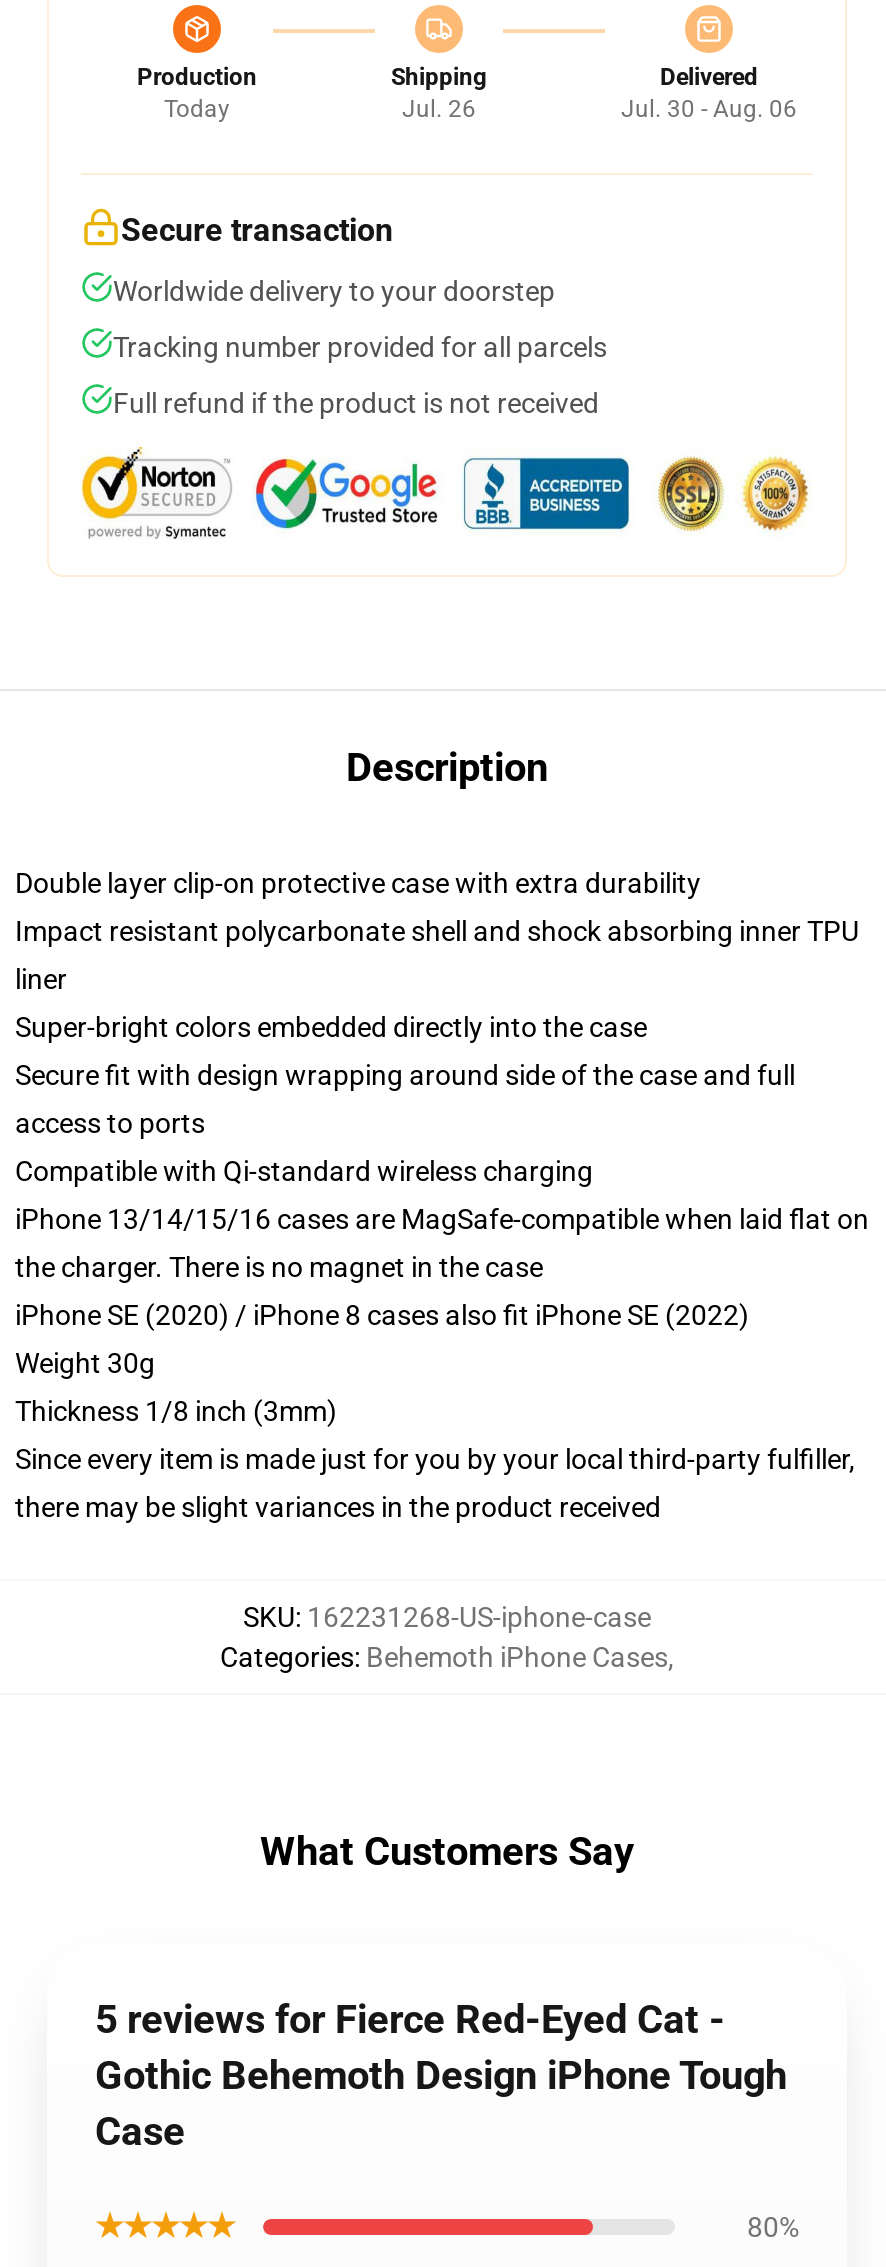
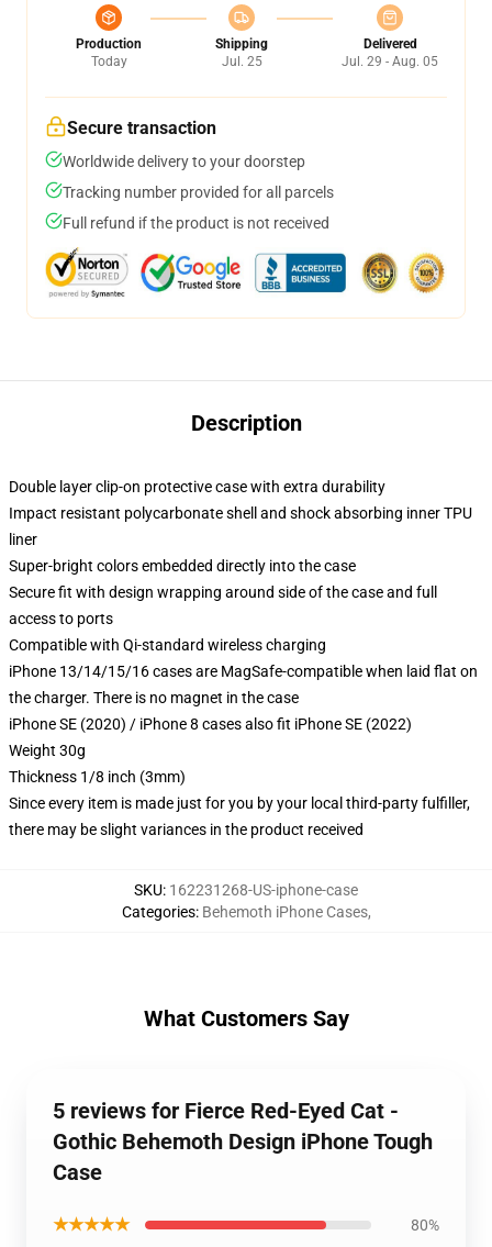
[402,95,476,123] Jul. 26 -> [221,54,262,69] Jul. 25
[621,95,797,123] Jul. 30 - Aug. 06 -> [342,54,438,69] Jul. 29 - Aug. 05

